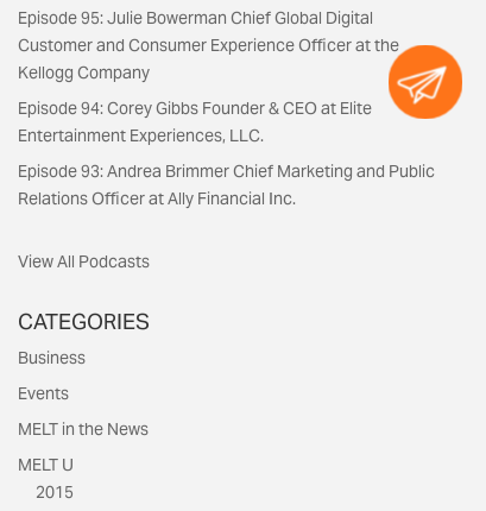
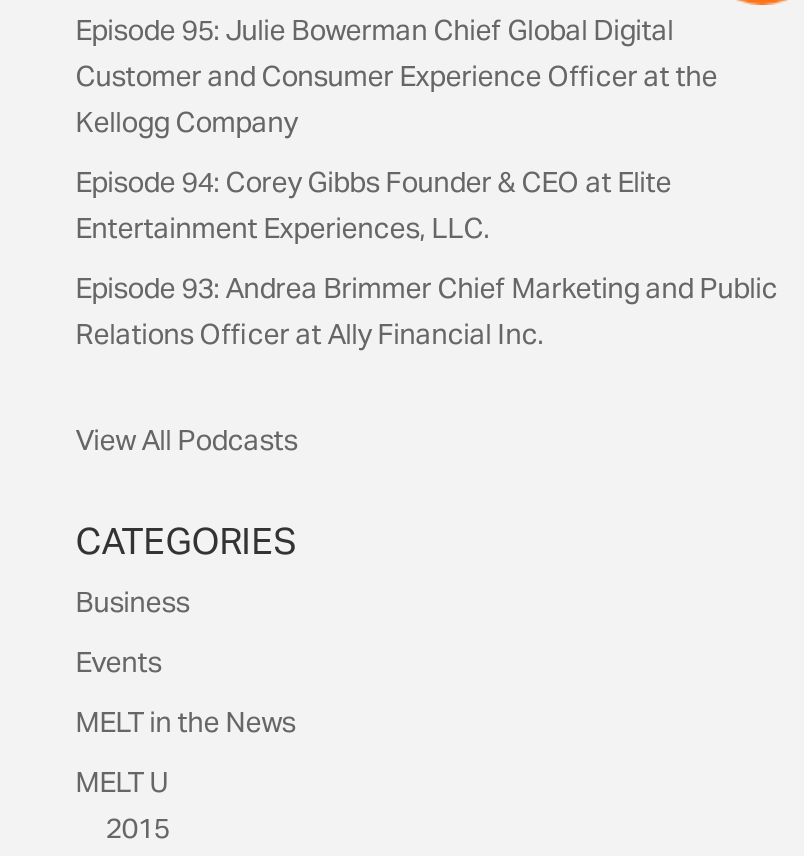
[387,44,463,120] [image] -> none

